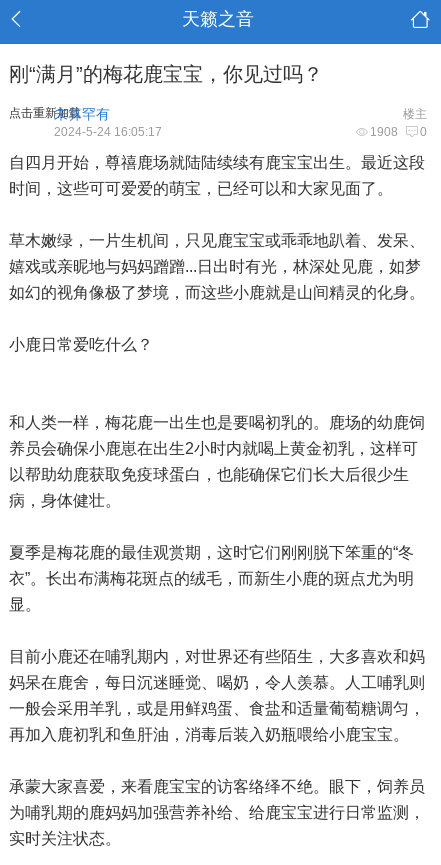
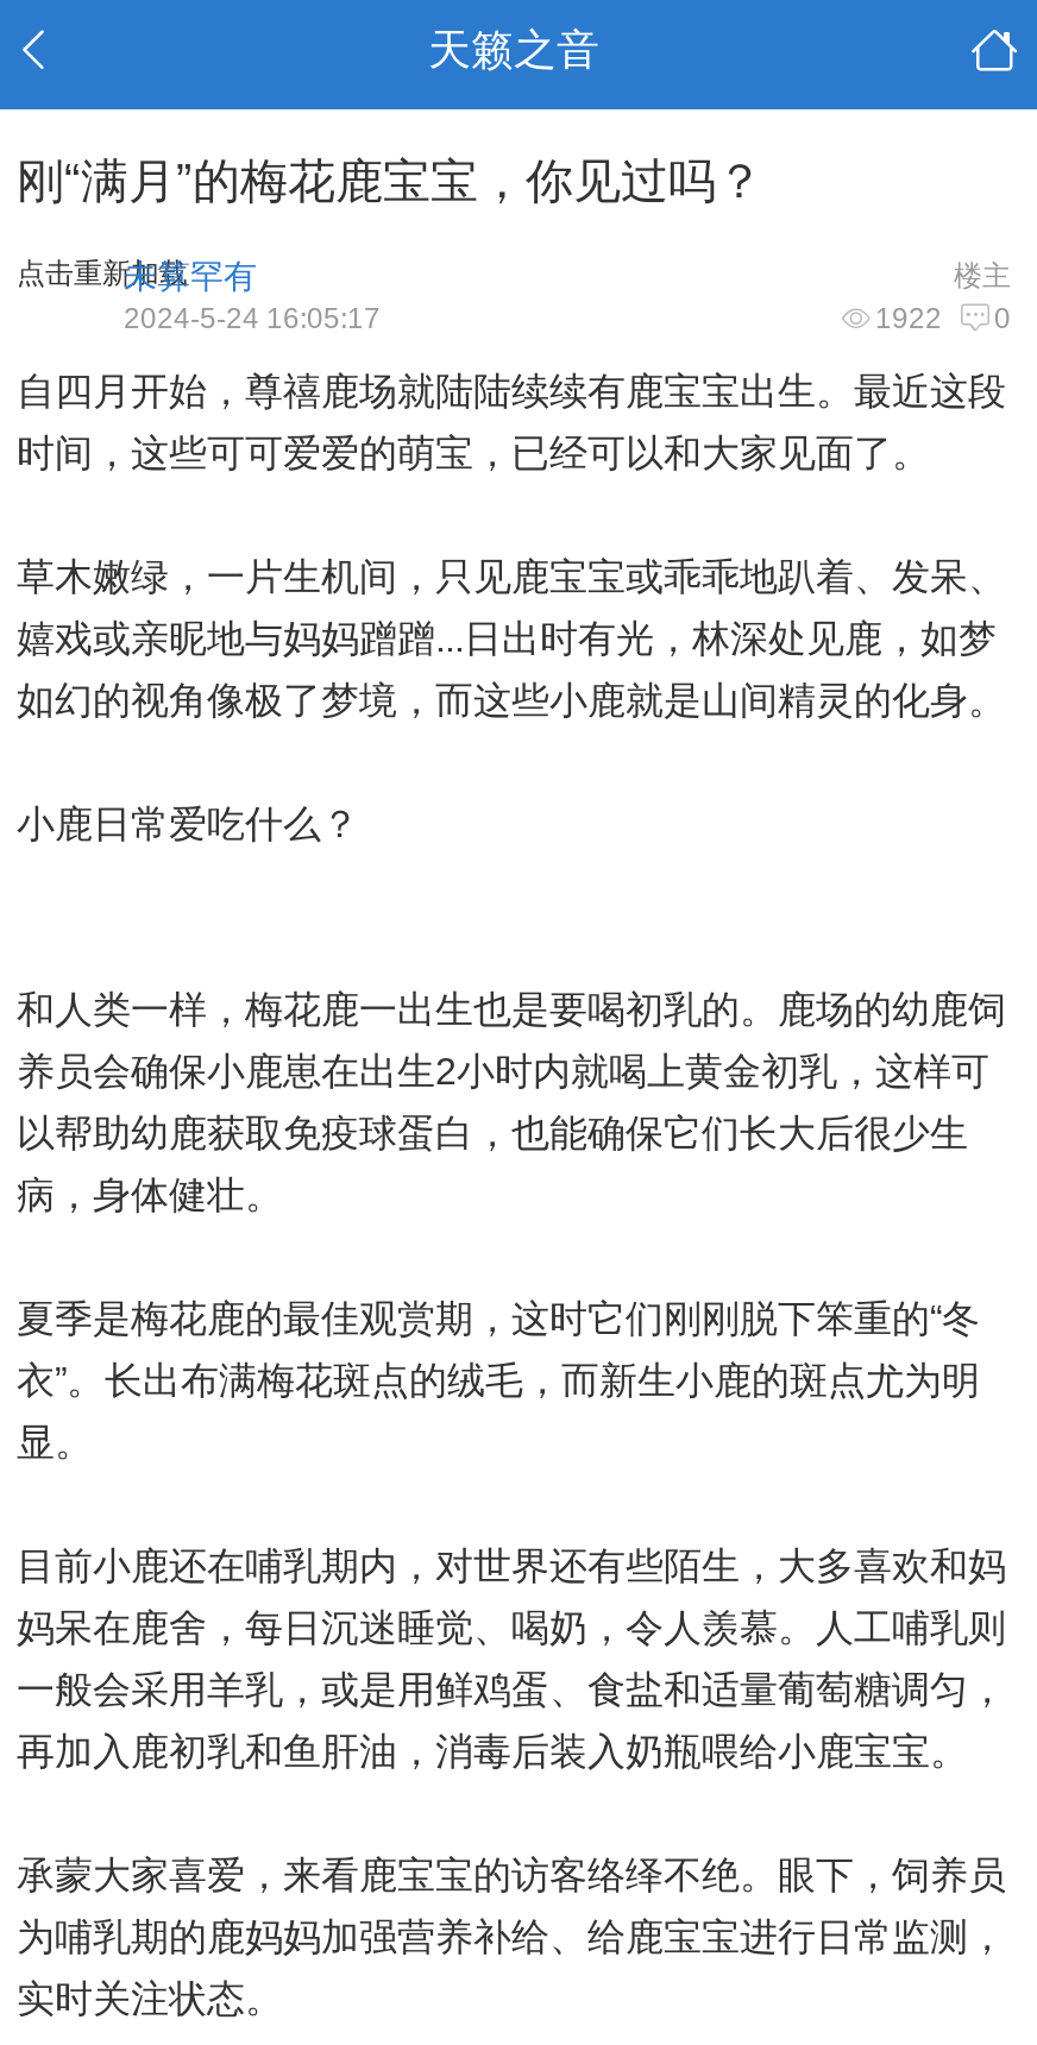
[370,125,427,139] 1908 0 -> [875,302,1011,335] 1922 0

